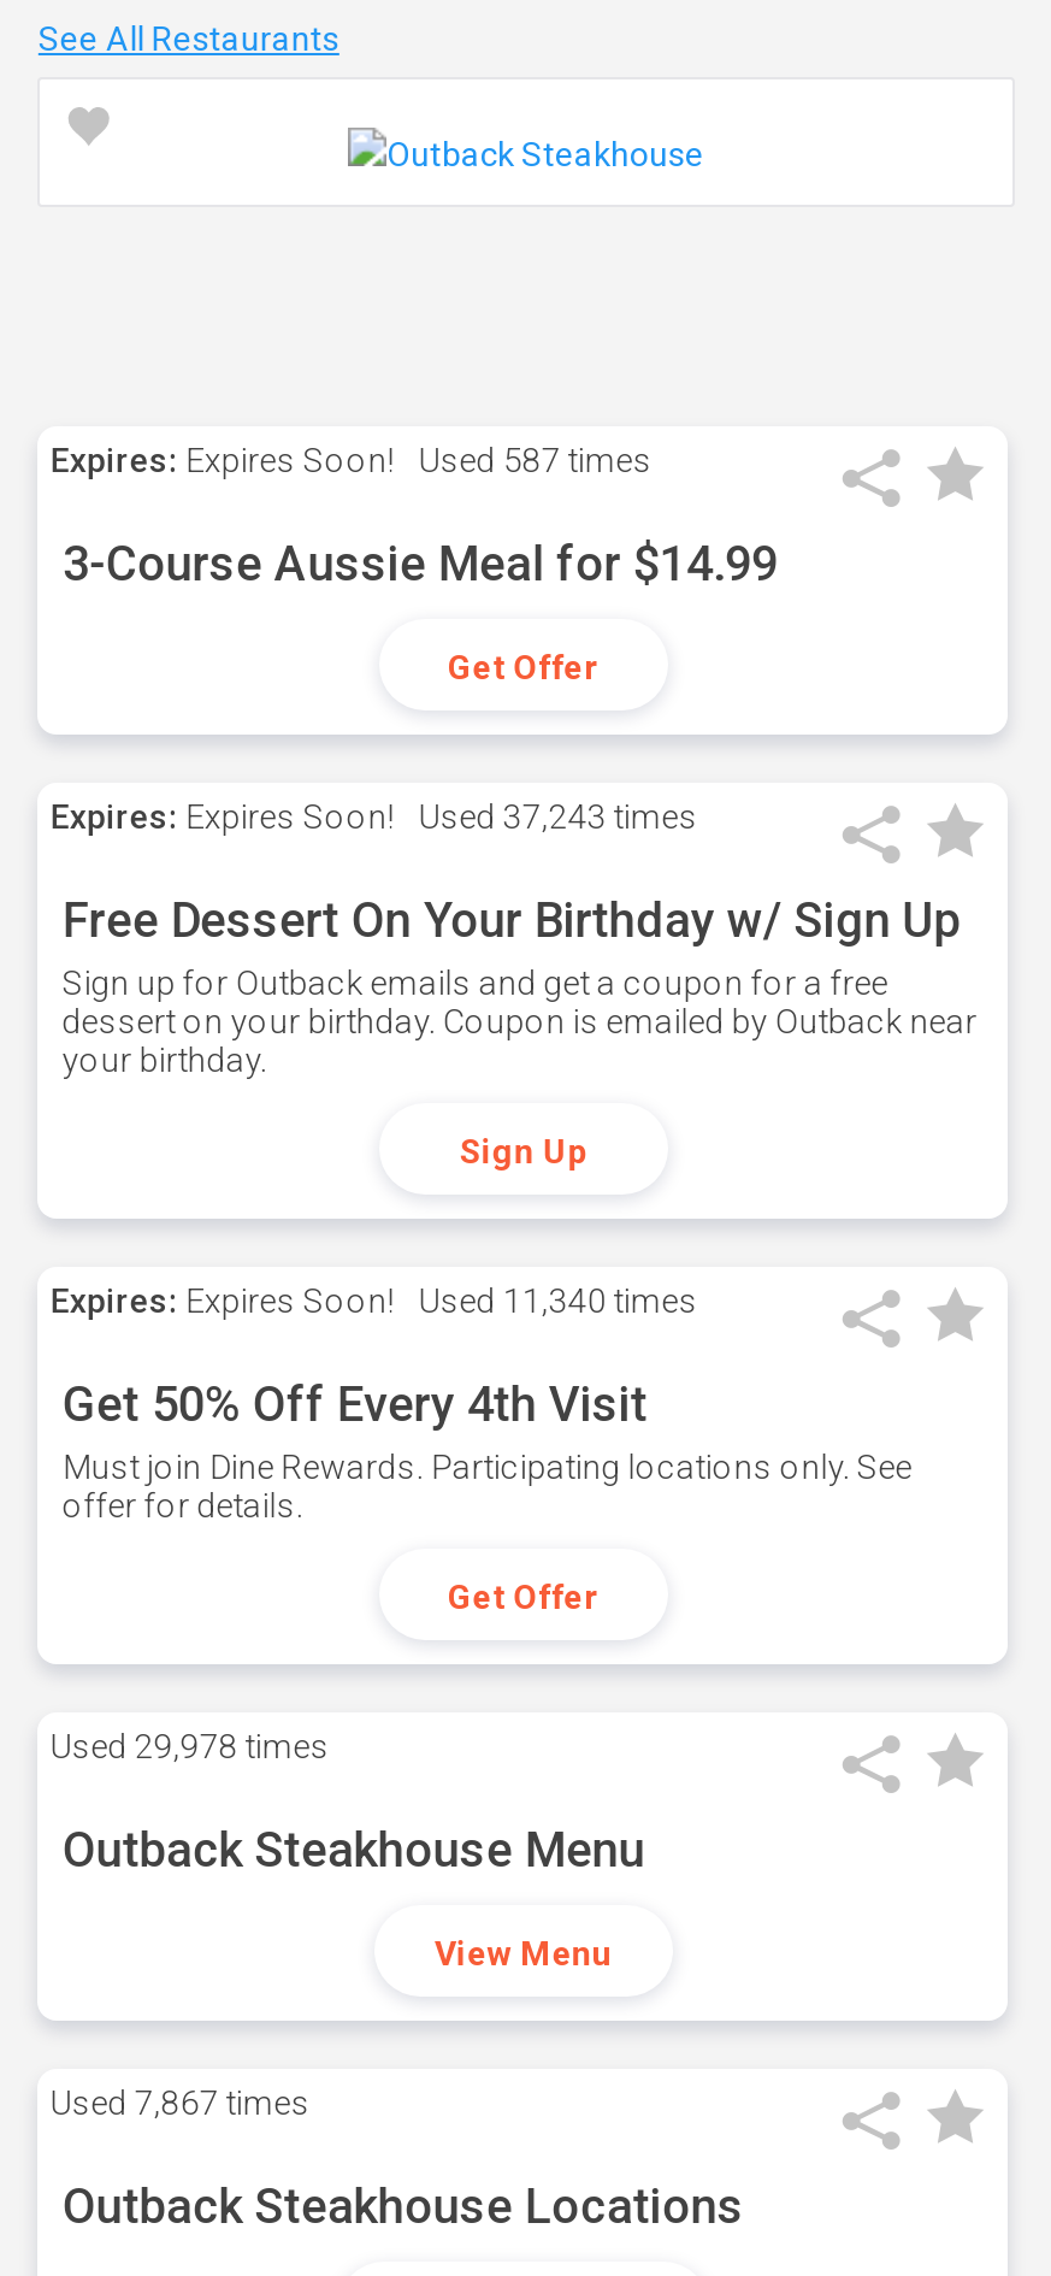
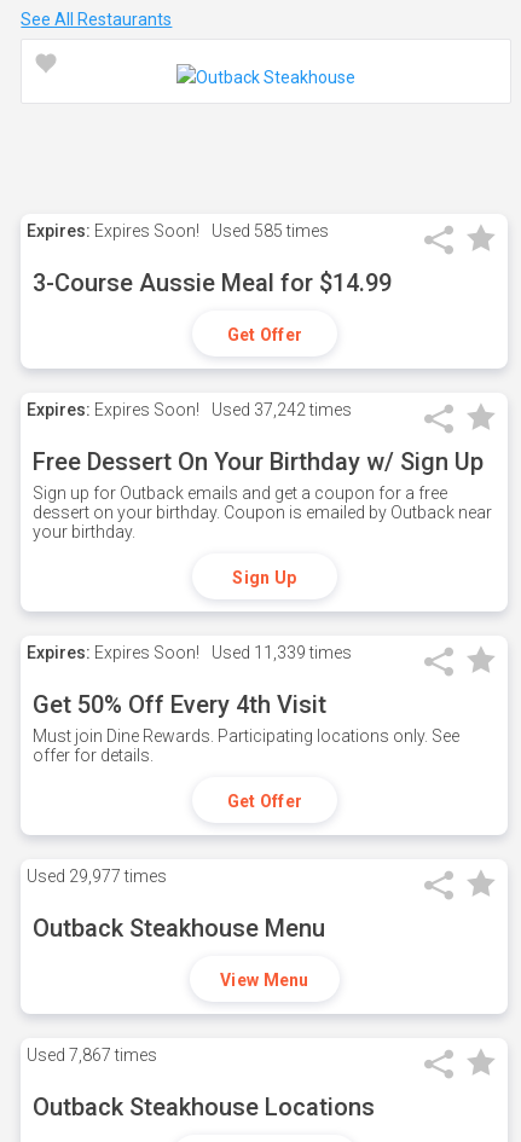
[50,441,652,479] Expires: Expires Soon! Used 587 times -> [27,221,329,240] Expires: Expires Soon! Used 585 times
[50,797,698,836] Expires: Expires Soon! Used 37,243 times -> [27,400,352,419] Expires: Expires Soon! Used 37,242 times
[50,1281,698,1320] Expires: Expires Soon! Used 11,340 times -> [27,643,352,662] Expires: Expires Soon! Used 11,339 times
[50,1727,330,1765] Used 29,978 times -> [27,866,167,886] Used 29,977 times

